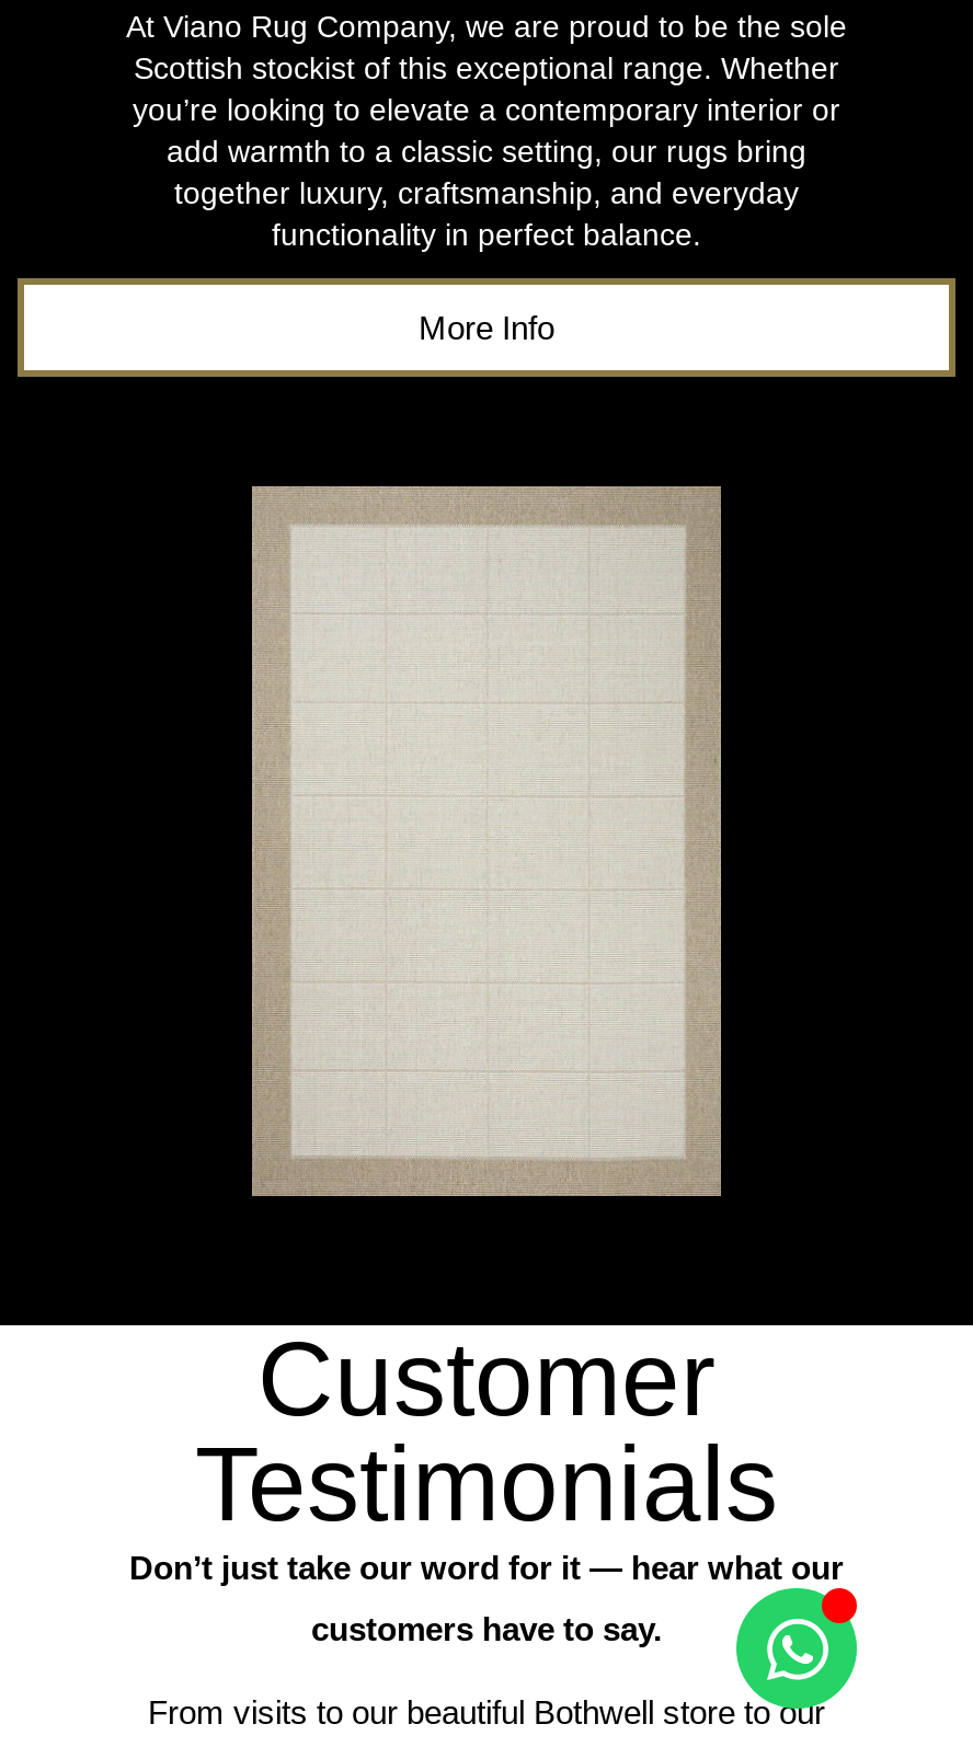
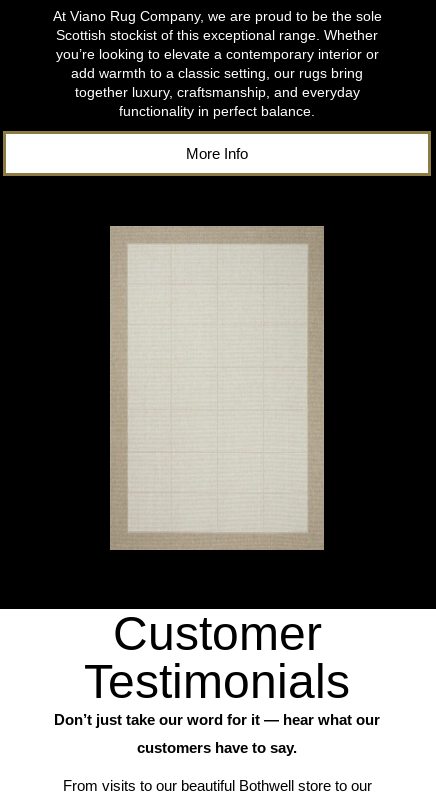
[734,1591,859,1699] [image] -> none

